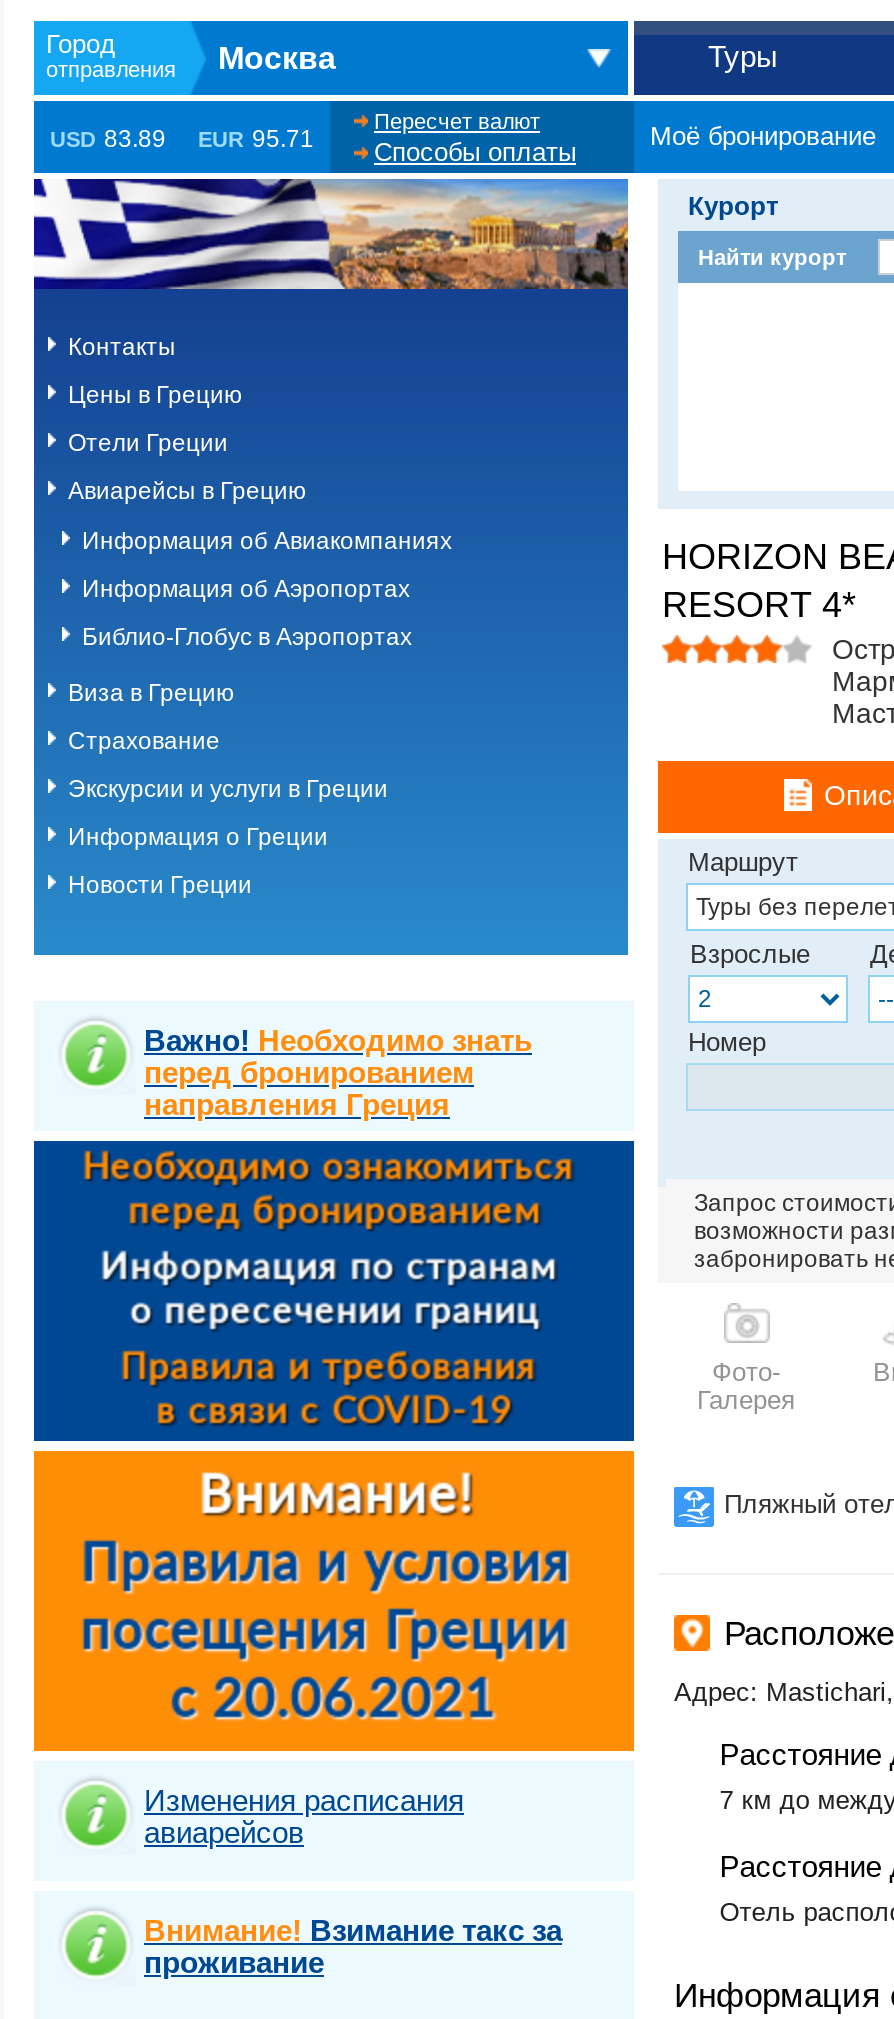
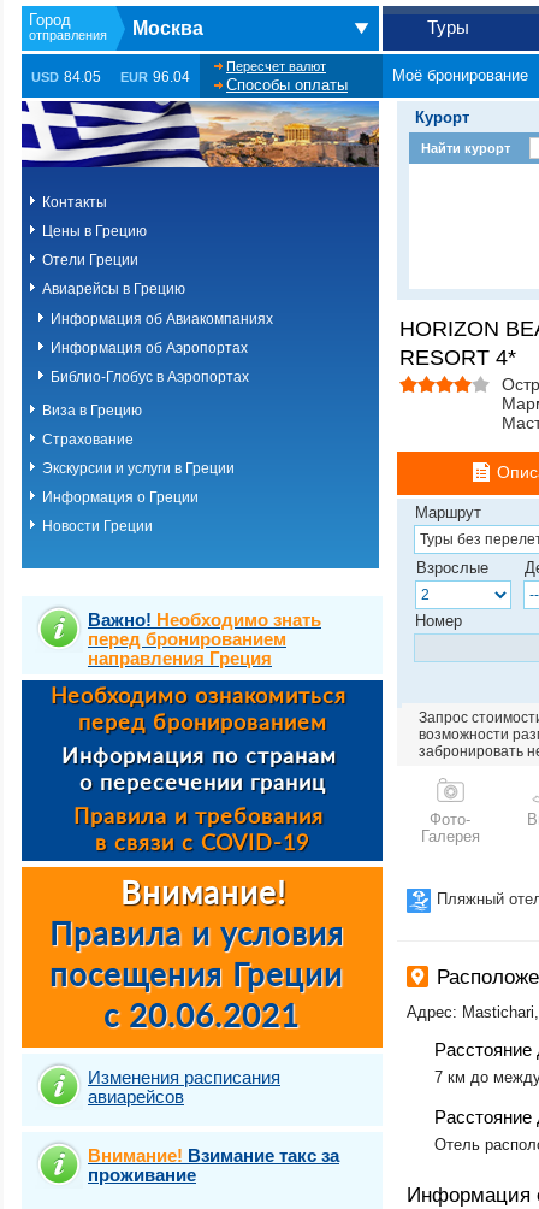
[50,125,166,153] USD 83.89 -> [31,69,101,85] USD 84.05
[198,125,314,153] EUR 95.71 -> [120,69,190,85] EUR 96.04

